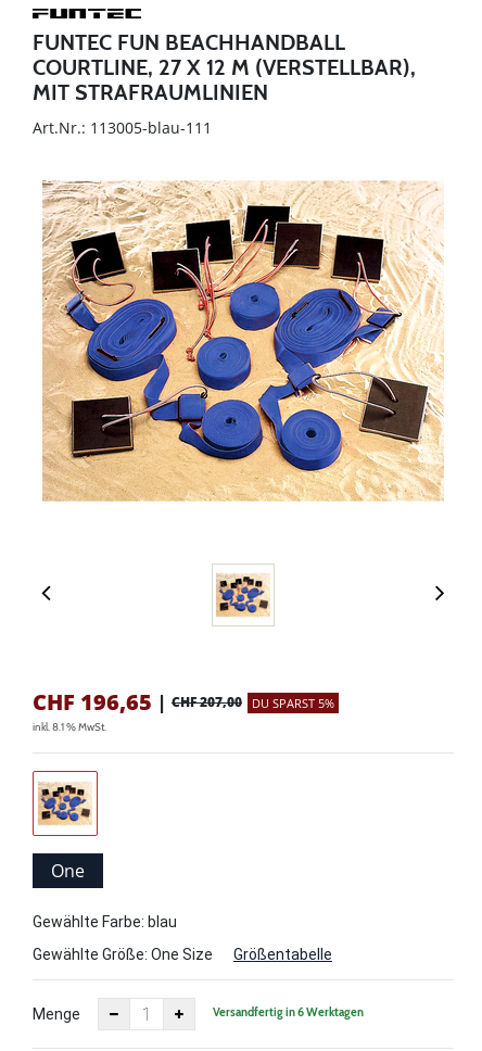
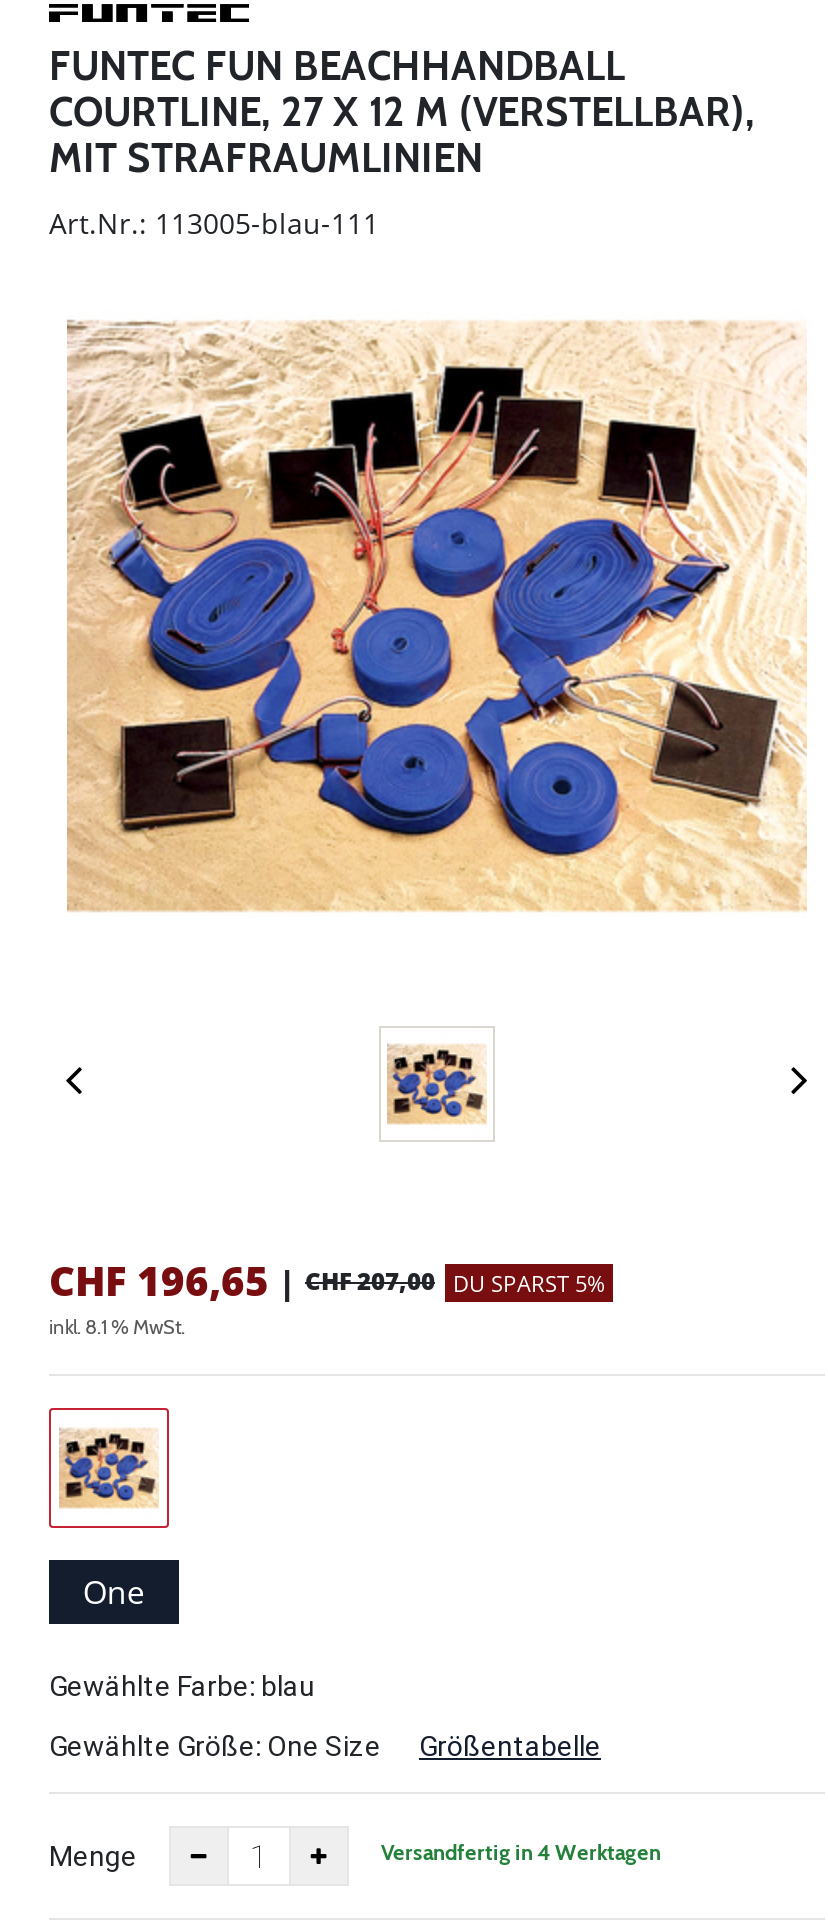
[213,1004,364,1019] Versandfertig in 6 Werktagen -> [381,1837,661,1865] Versandfertig in 4 Werktagen

